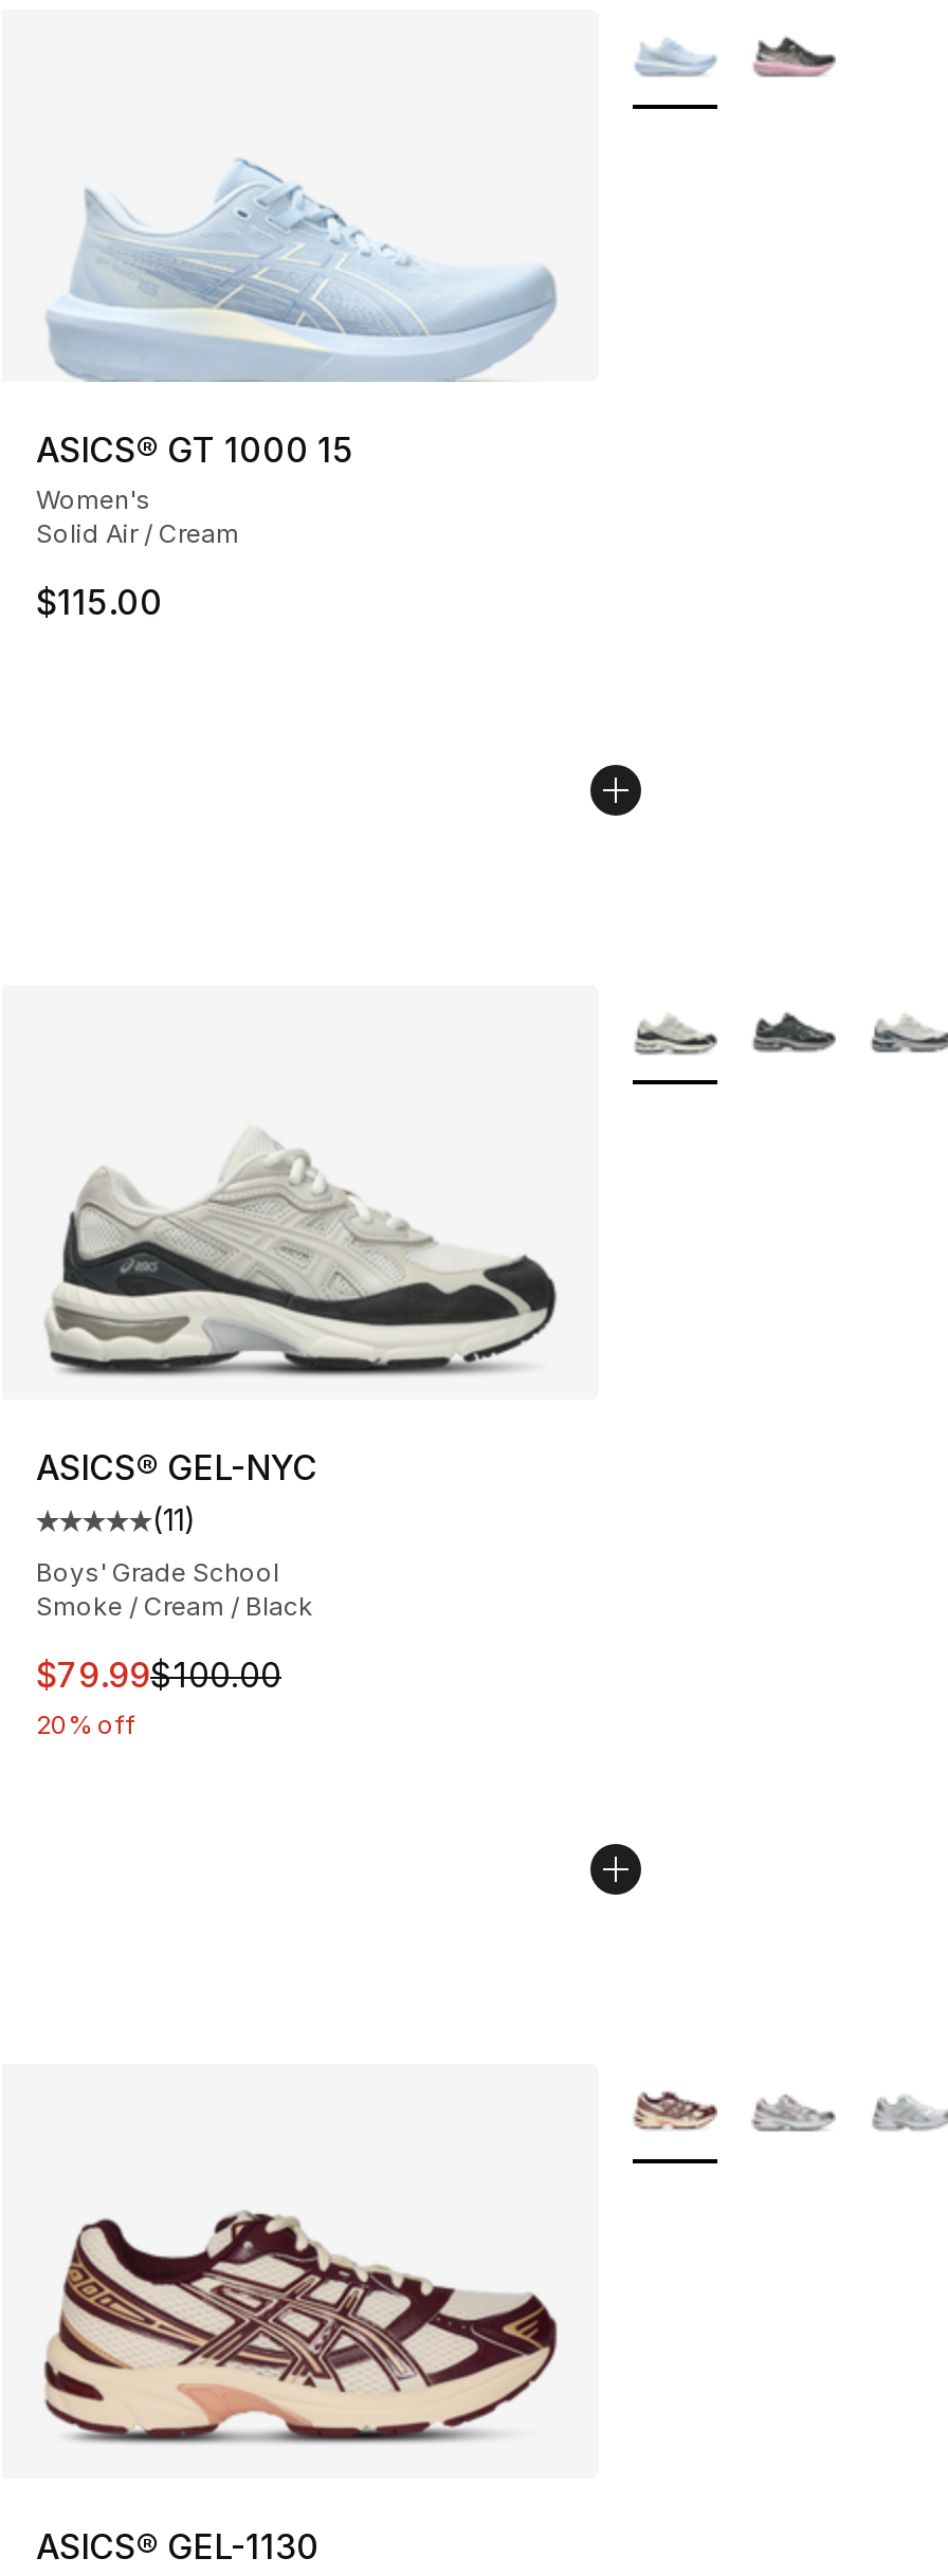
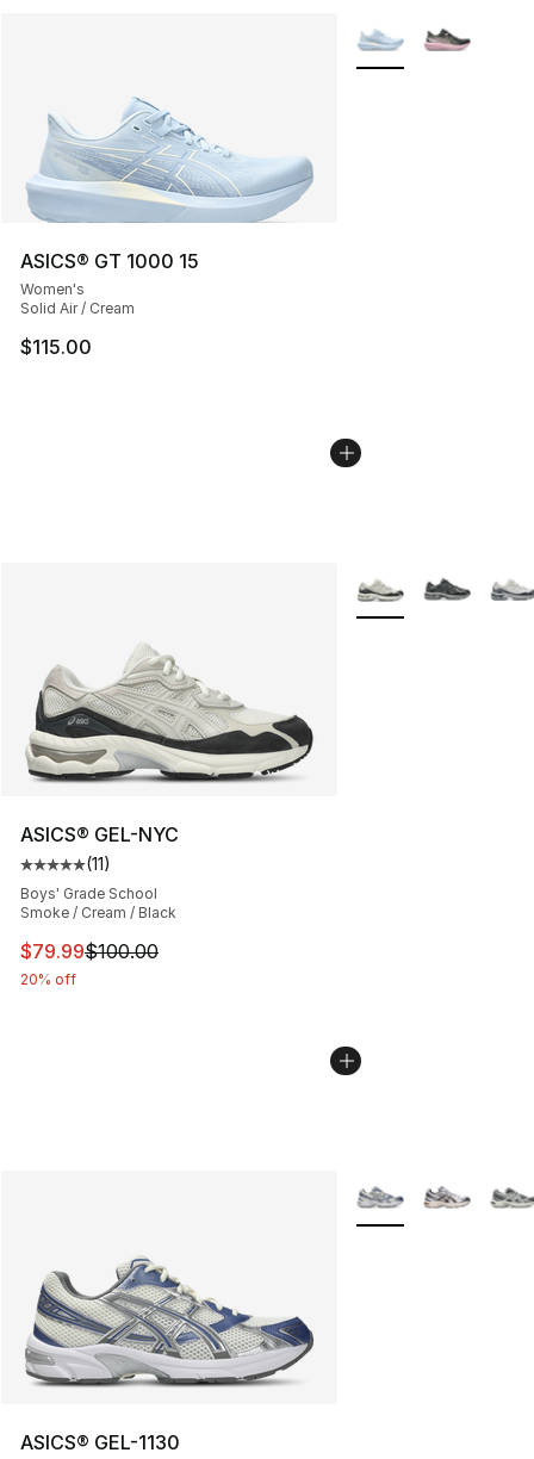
[42,2210,559,2447] [image] -> [25,1254,315,1387] [image]

